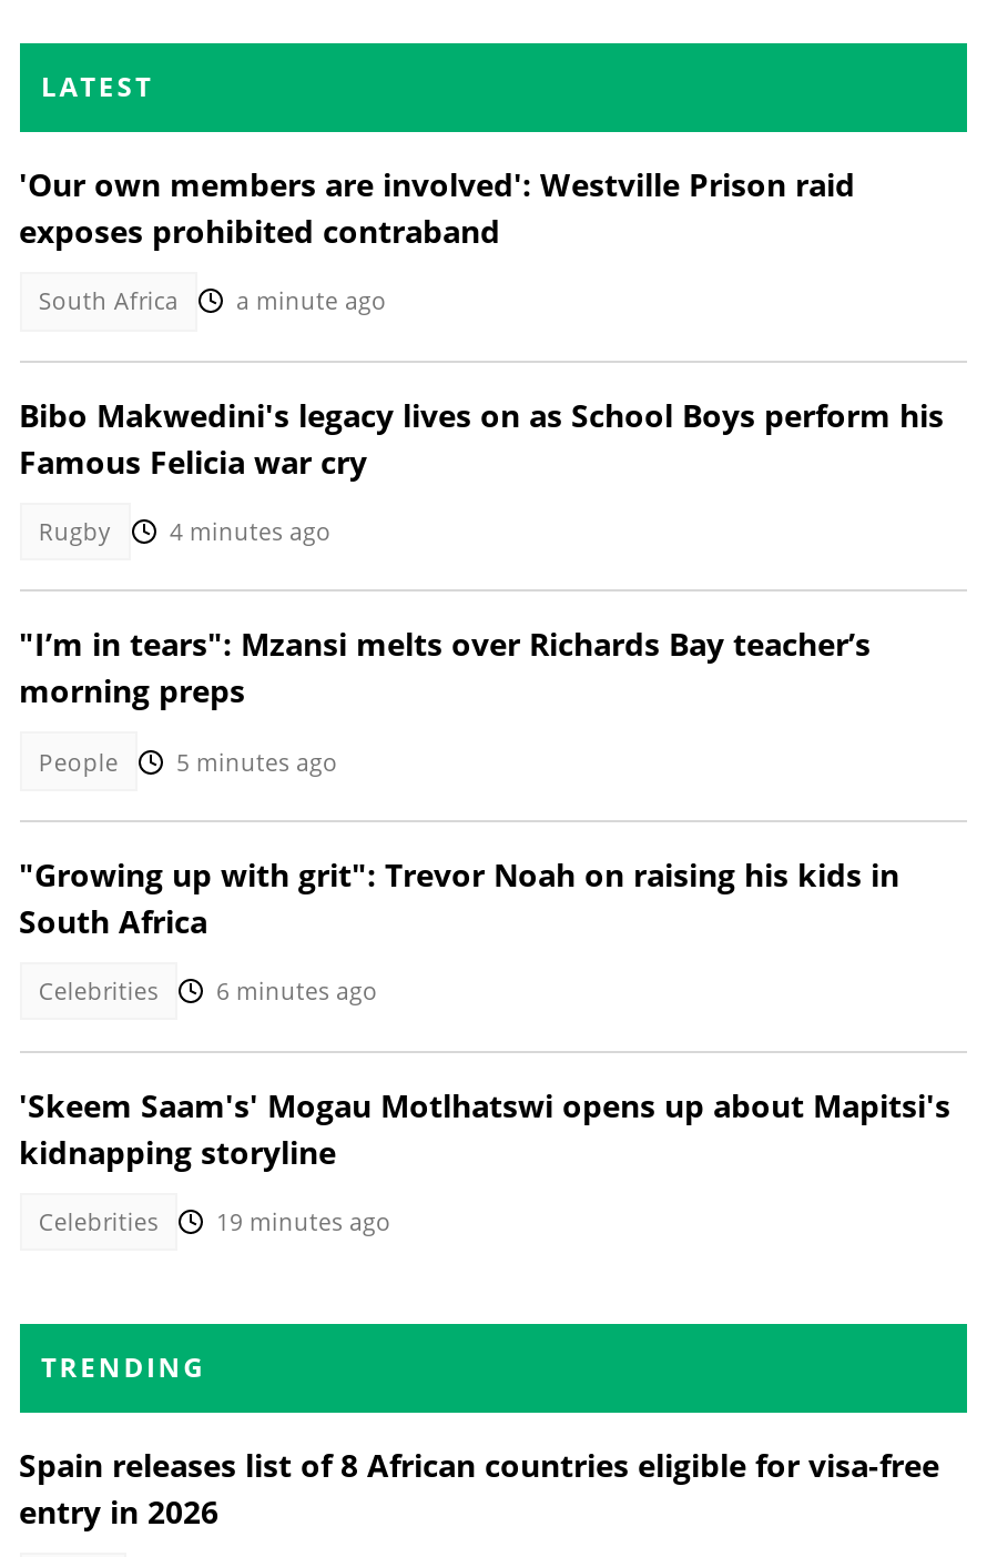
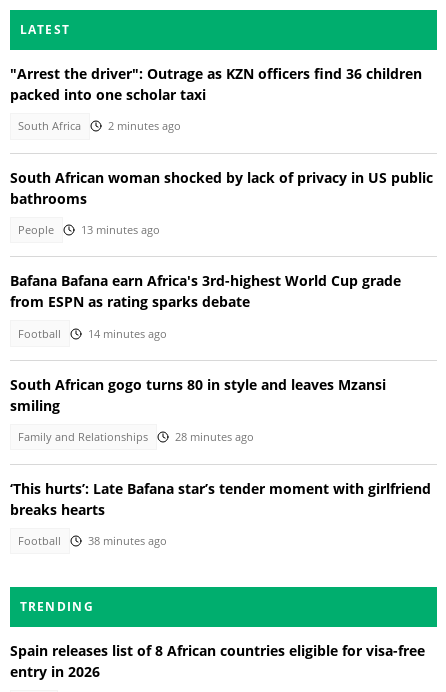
[19,163,855,252] 'Our own members are involved': Westville Prison raid | exposes prohibited contraband -> [9,64,421,104] "Arrest the driver": Outrage as KZN officers find 36 children | packed into one scholar taxi
[19,286,944,712] a minute ago | Bibo Makwedini's legacy lives on as School Boys perform his | Famous Felicia war cry | Rugby | 4 minutes ago | "I’m in tears": Mzansi melts over Richards Bay teacher’s | morning preps -> [9,119,432,208] 2 minutes ago | South African woman shocked by lack of privacy in US public | bathrooms
[19,746,950,1237] 5 minutes ago | "Growing up with grit": Trevor Noah on raising his kids in | South Africa | Celebrities | 6 minutes ago | 'Skeem Saam's' Mogau Motlhatswi opens up about Mapitsi's | kidnapping storyline | Celebrities | 19 minutes ago -> [9,223,430,548] 13 minutes ago | Bafana Bafana earn Africa's 3rd-highest World Cup grade | from ESPN as rating sparks debate | Football | 14 minutes ago | South African gogo turns 80 in style and leaves Mzansi | smiling | Family and Relationships | 28 minutes ago | ‘This hurts’: Late Bafana star’s tender moment with girlfriend | breaks hearts | Football | 38 minutes ago
moved [39,746,118,777] -> [18,223,54,237]: People

